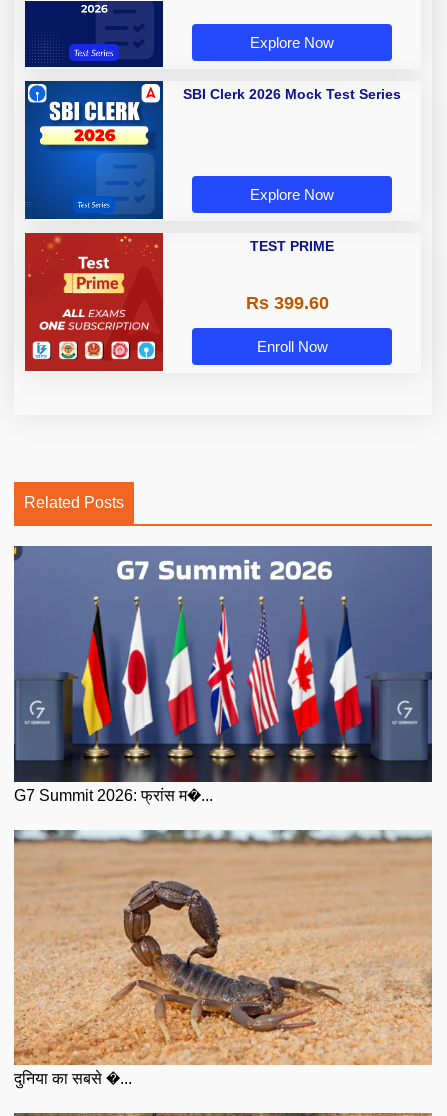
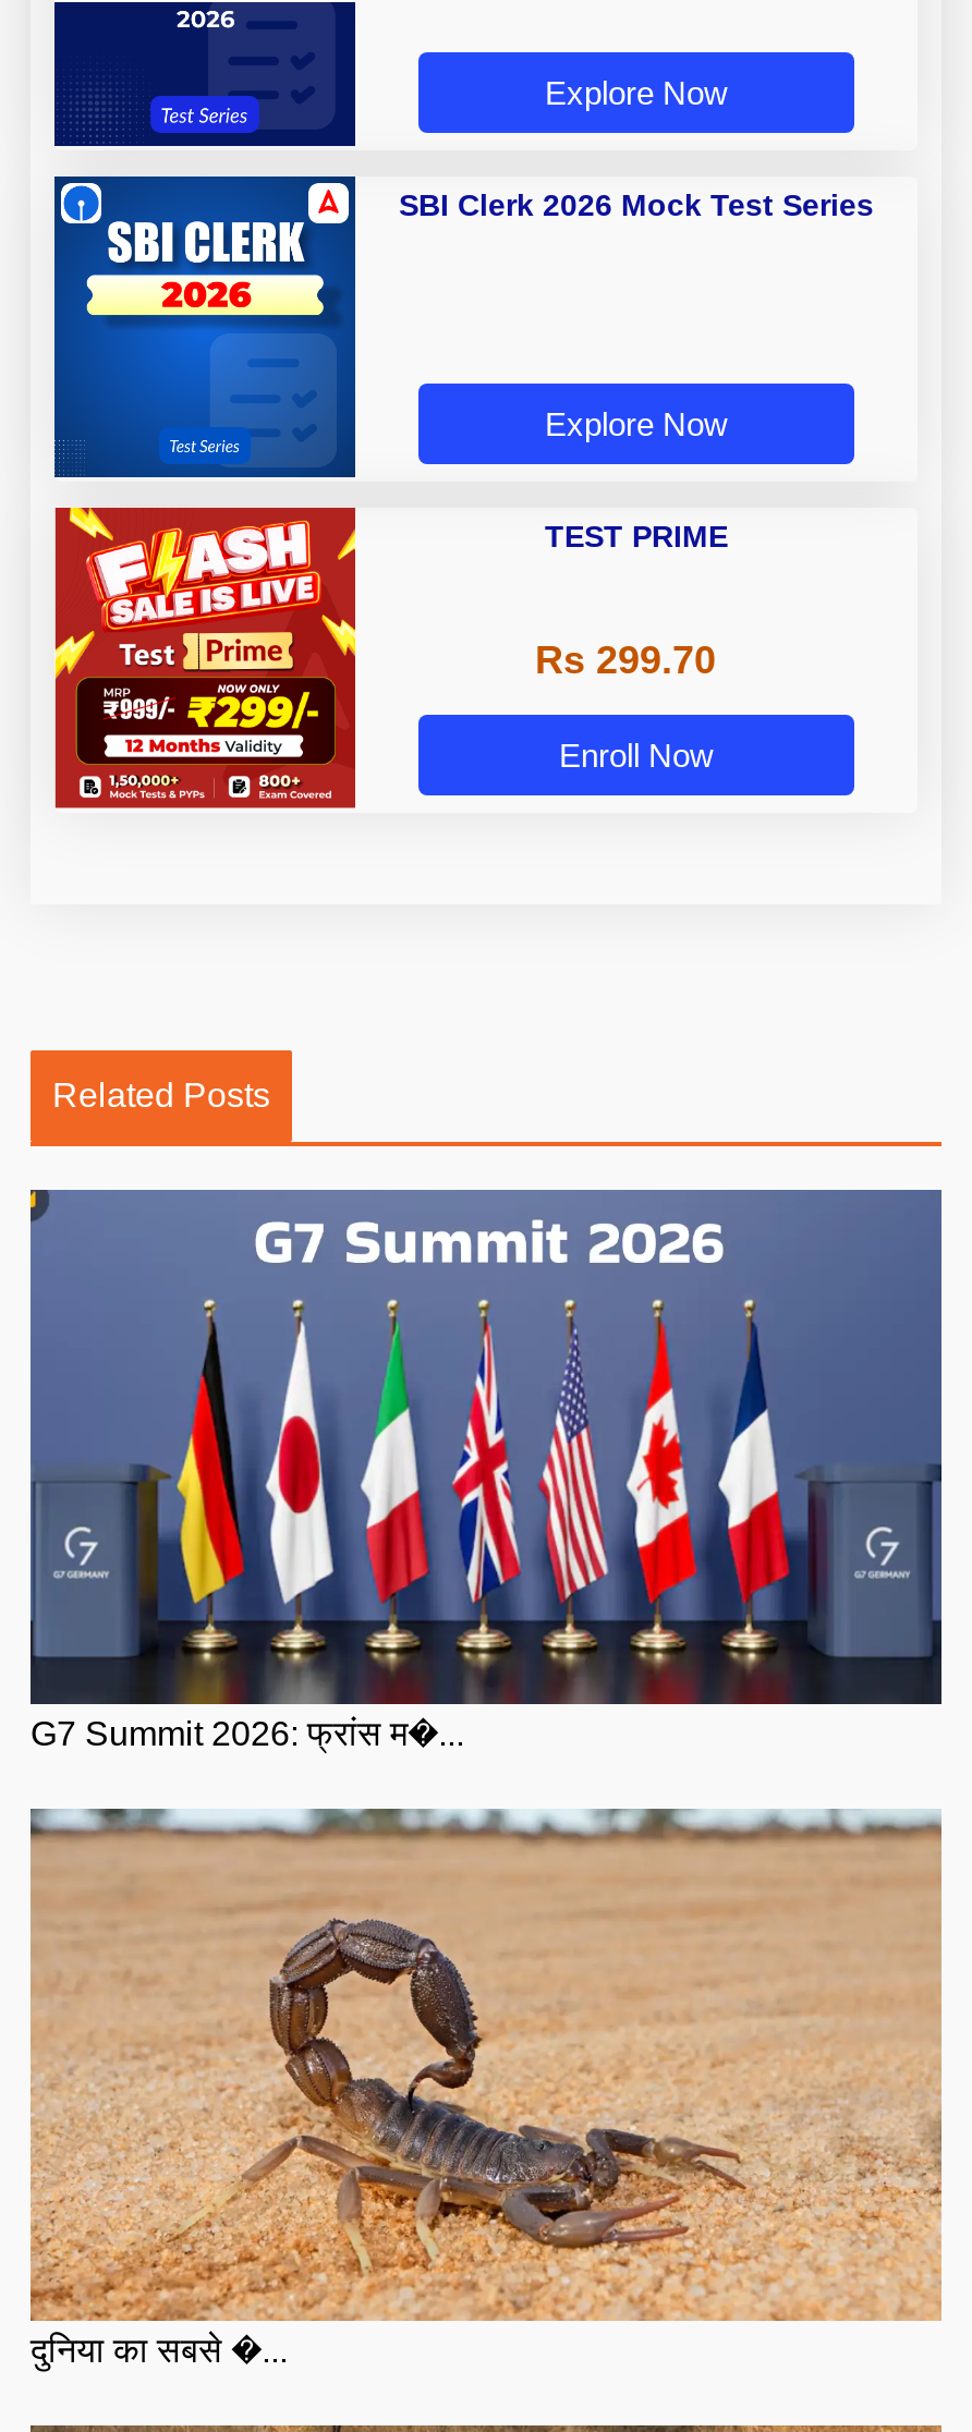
[24,232,164,366] [image] -> [52,506,357,802] [image]
[245,293,328,313] Rs 399.60 -> [535,639,716,683] Rs 299.70

